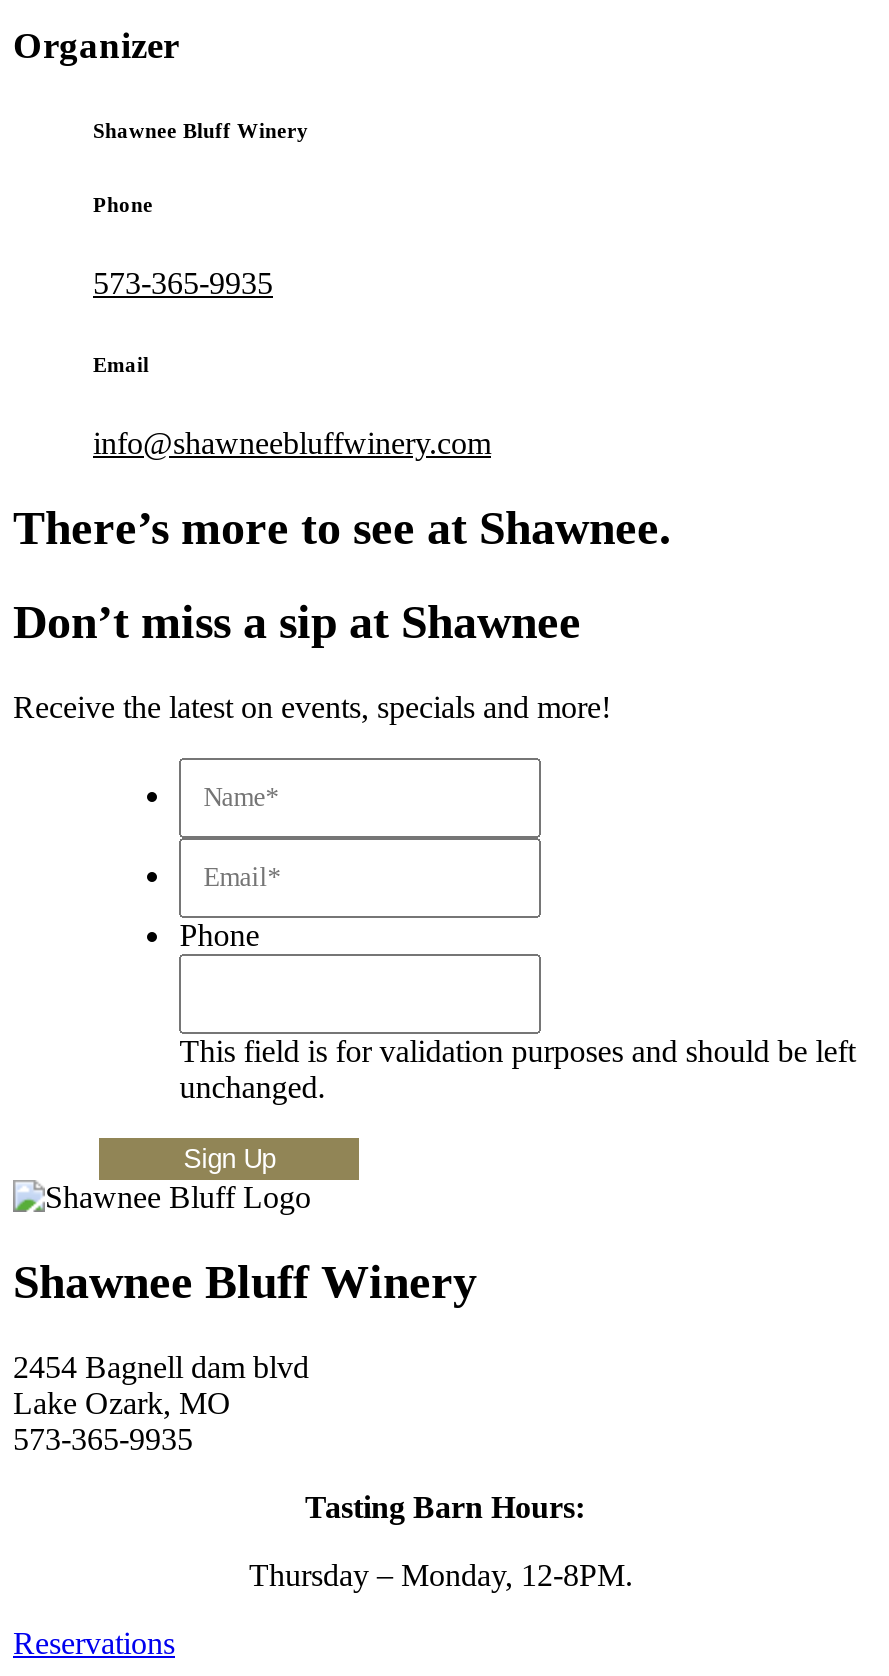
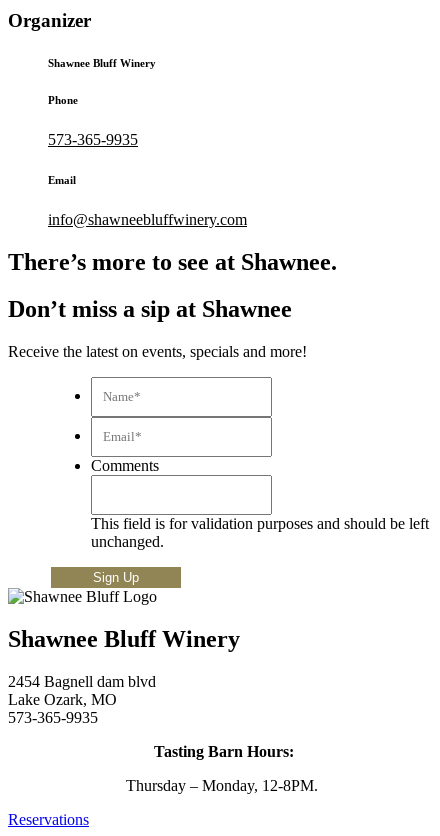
[179,918,259,952] Phone -> [91,457,159,474] Comments

